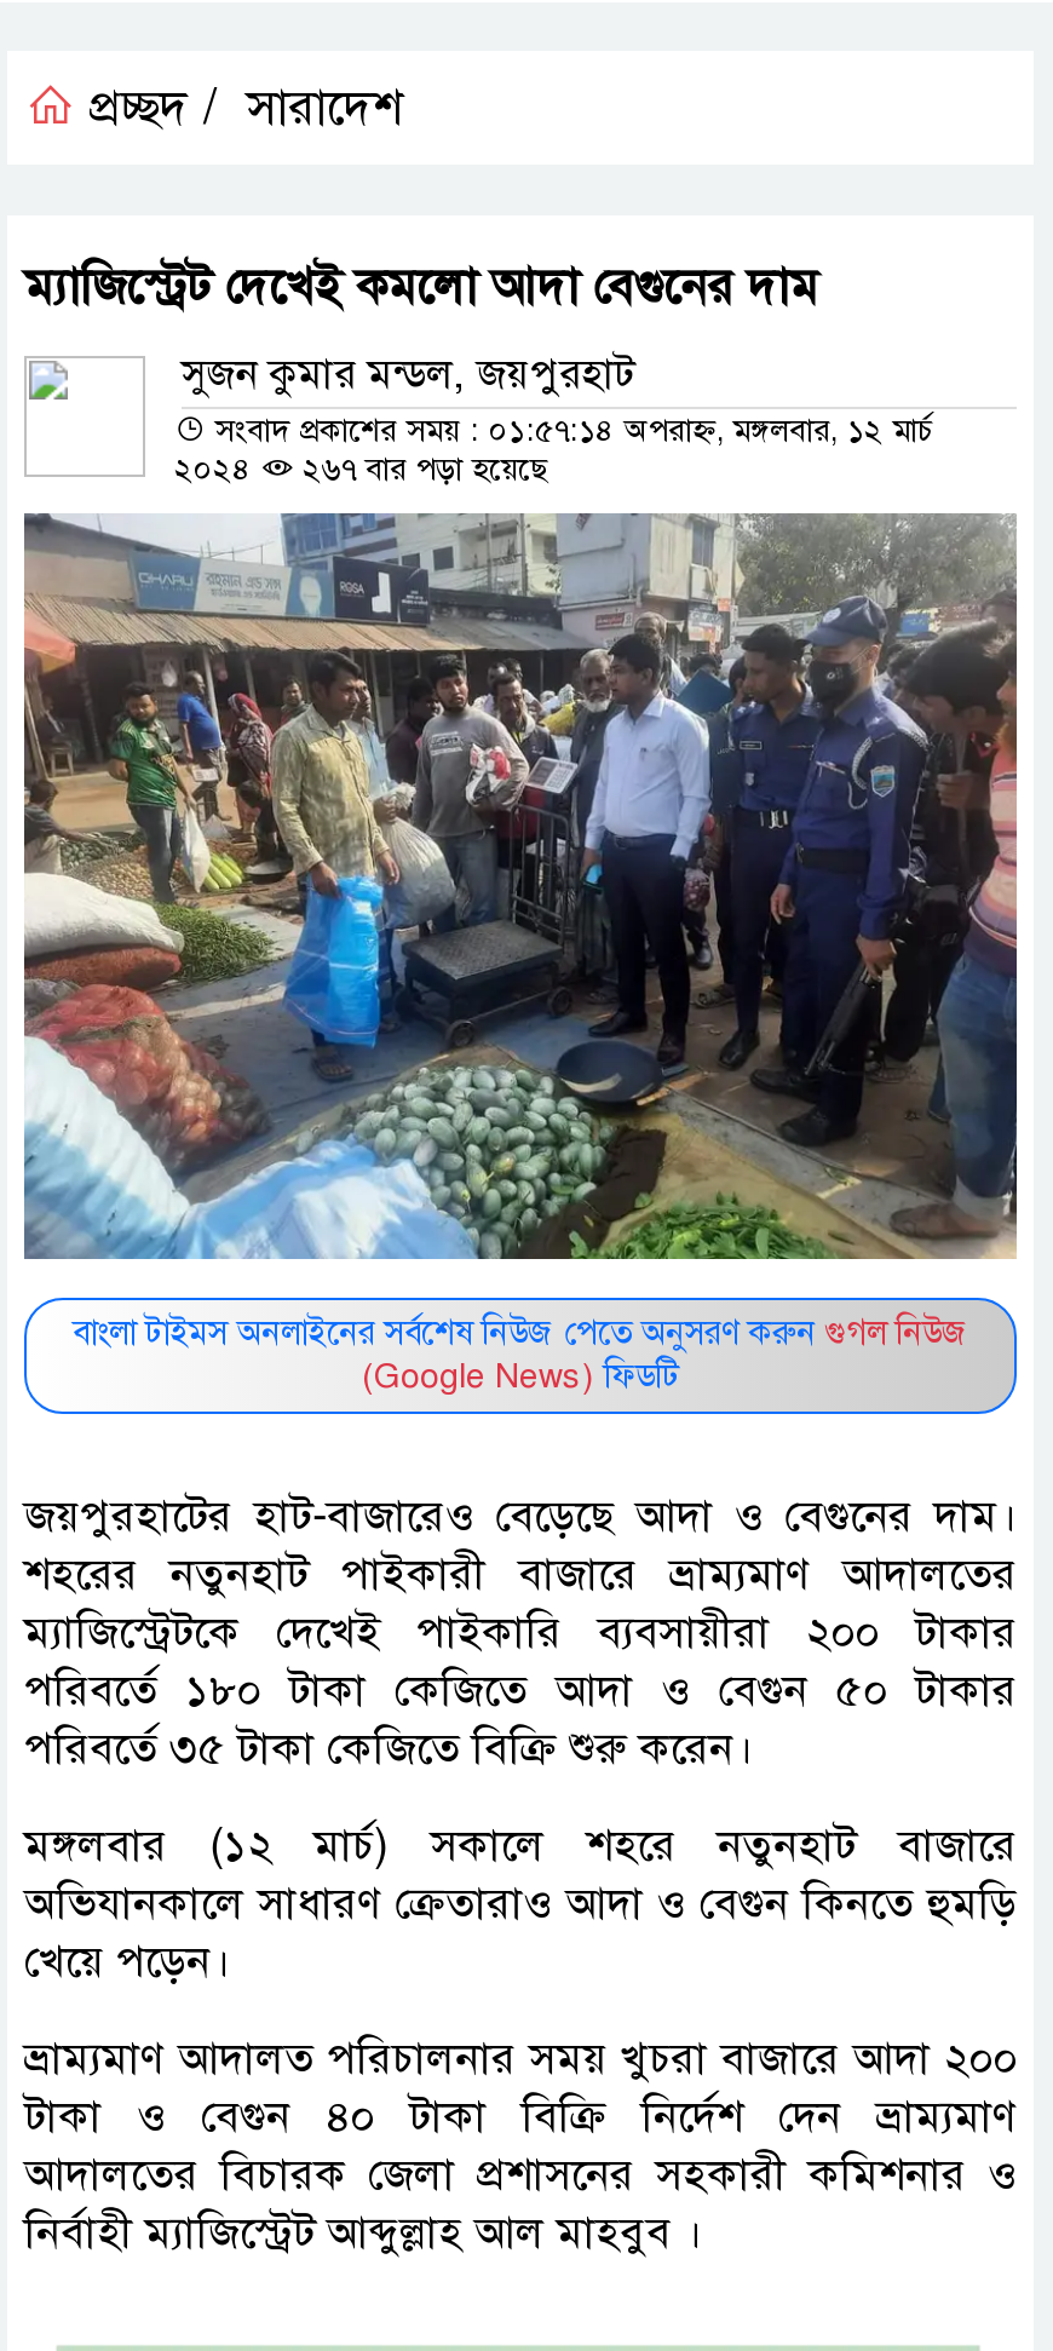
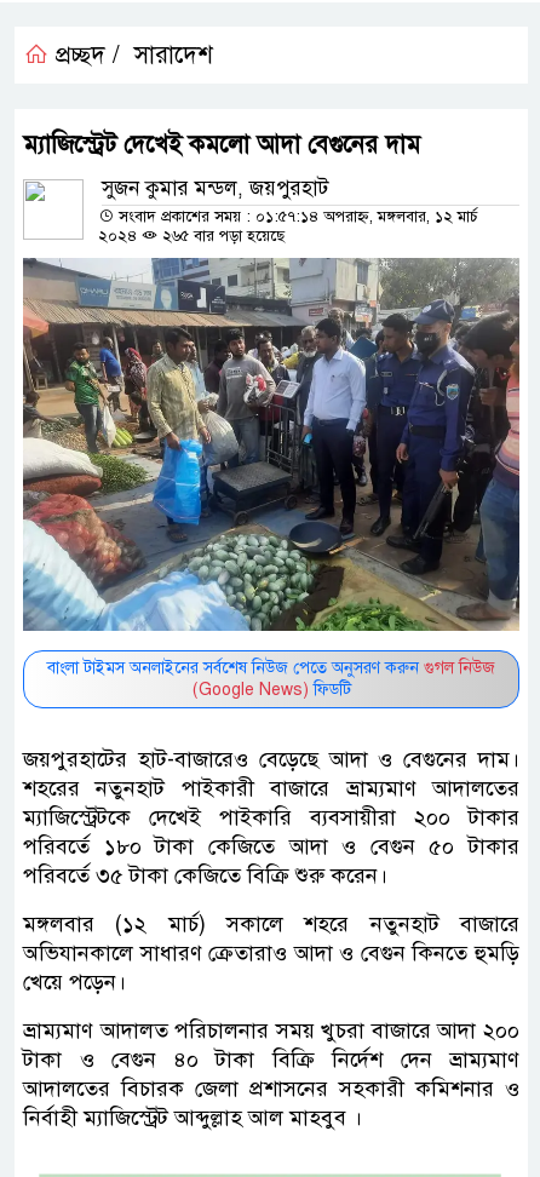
[293,450,547,489] ২৬৭ বার পড়া হয়েছে -> [157,226,285,246] ২৬৫ বার পড়া হয়েছে

